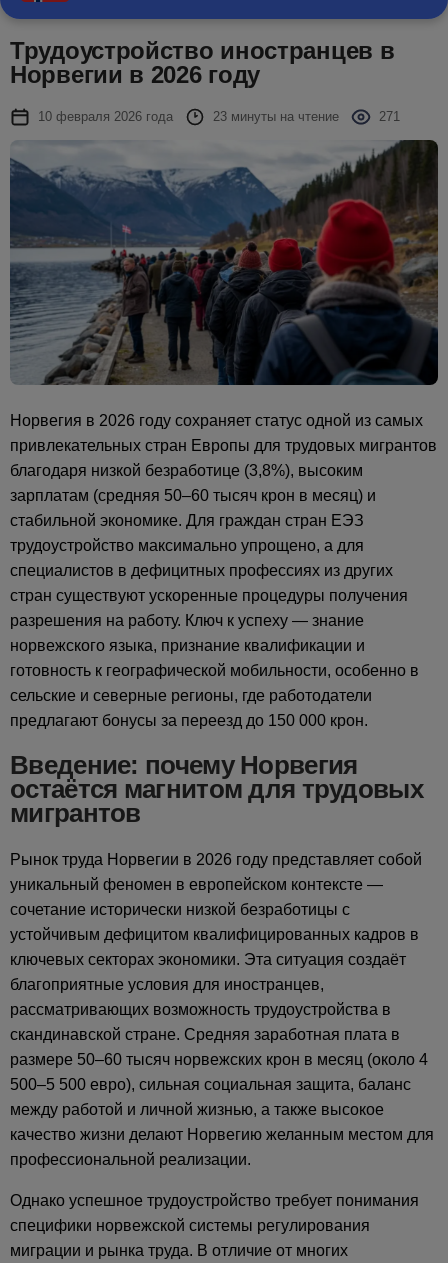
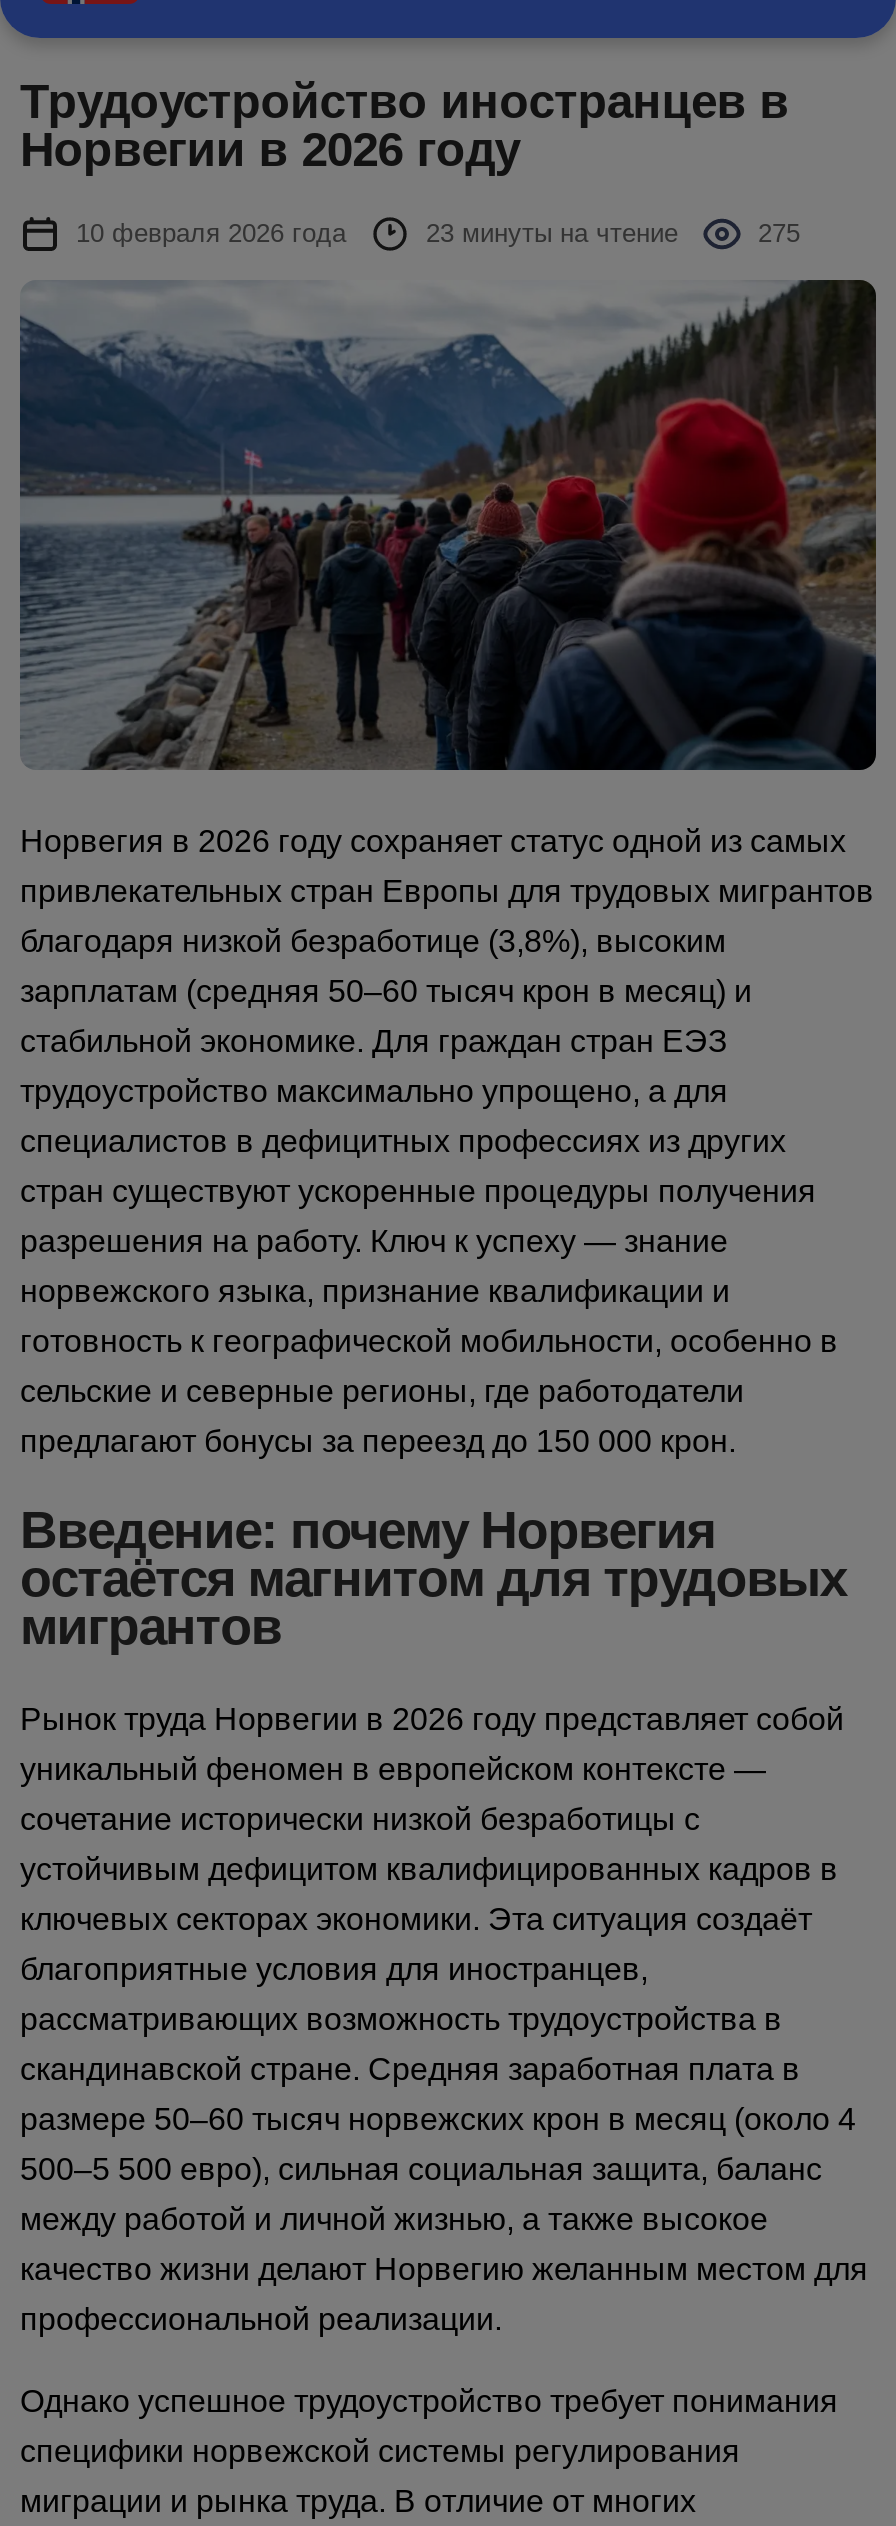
[375,109,400,124] 271 -> [750,218,800,248] 275

